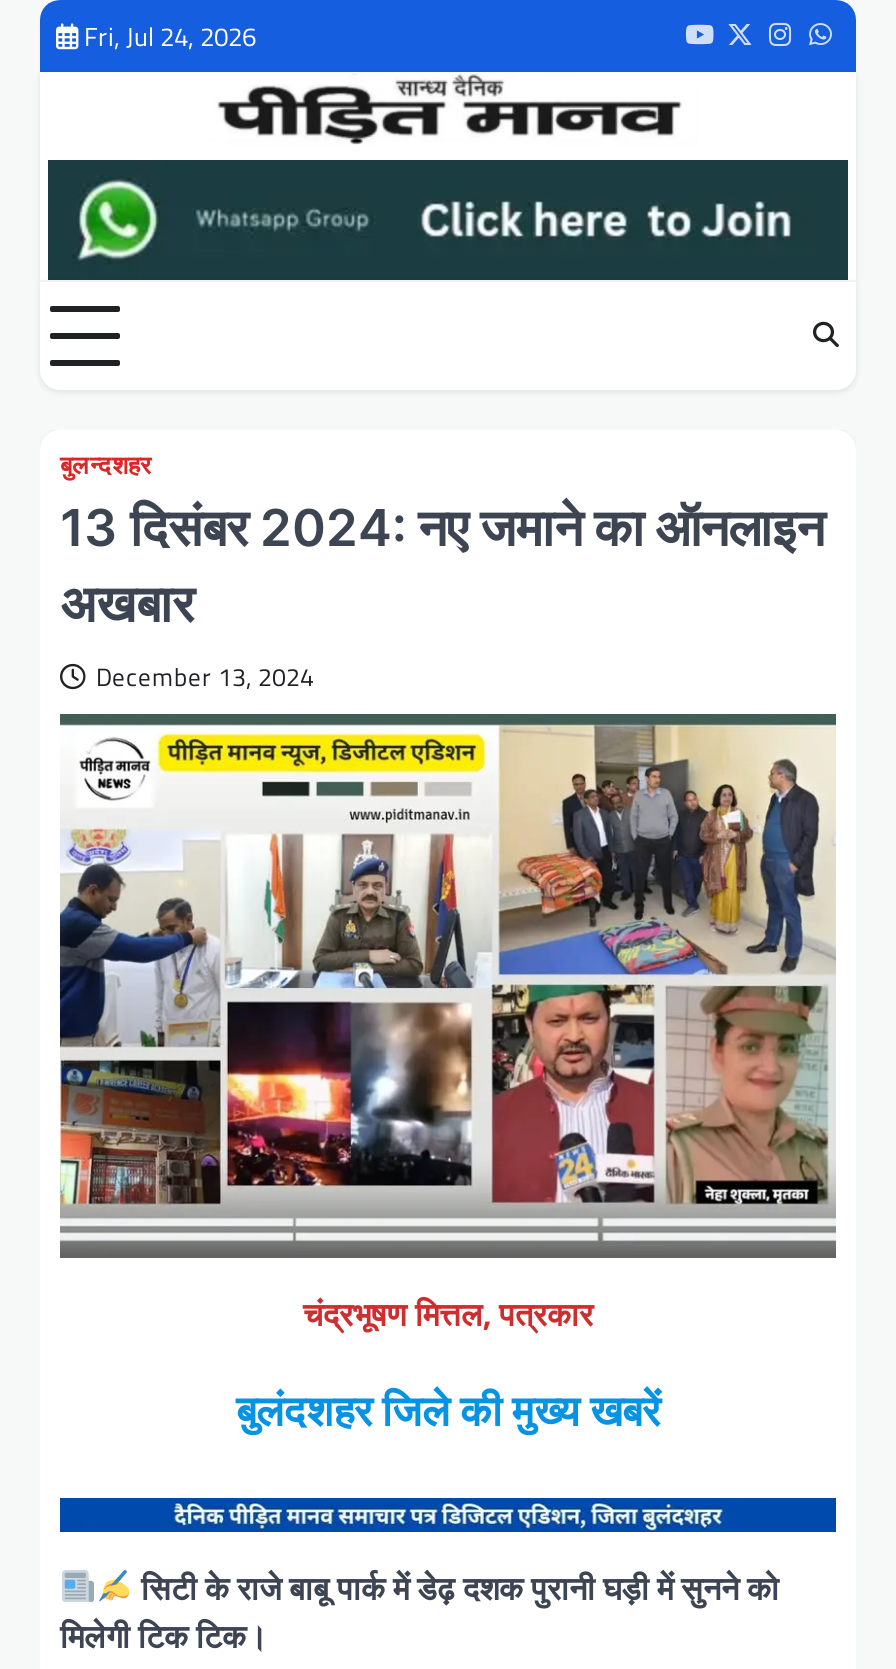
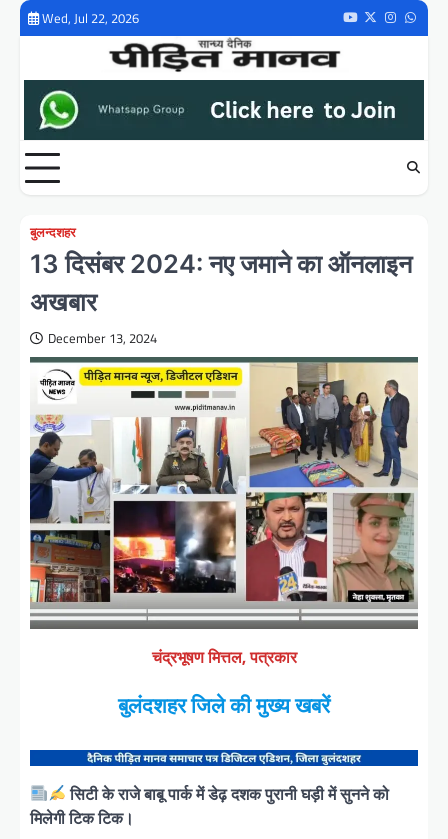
[84,15,256,55] Fri, Jul 24, 2026 -> [42,7,139,27] Wed, Jul 22, 2026

